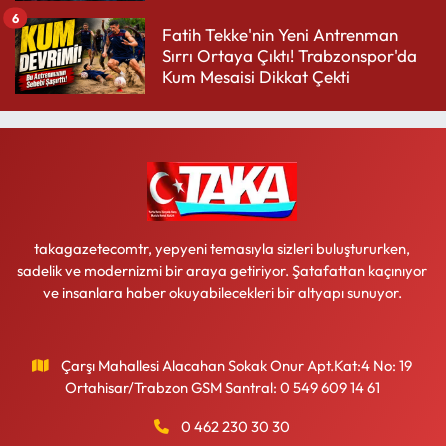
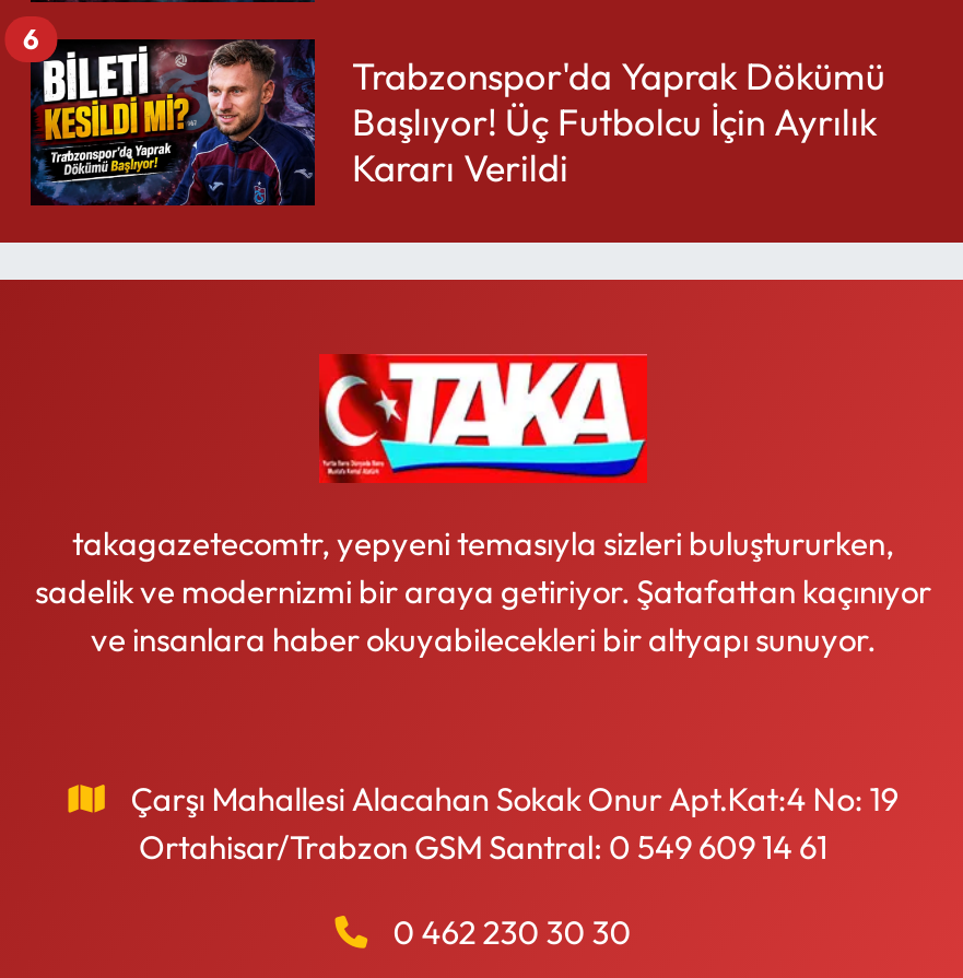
[15,17,417,95] [image] | Fatih Tekke'nin Yeni Antrenman | Sırrı Ortaya Çıktı! Trabzonspor'da | Kum Mesaisi Dikkat Çekti -> [28,37,885,208] [image] | Trabzonspor'da Yaprak Dökümü | Başlıyor! Üç Futbolcu İçin Ayrılık | Kararı Verildi

